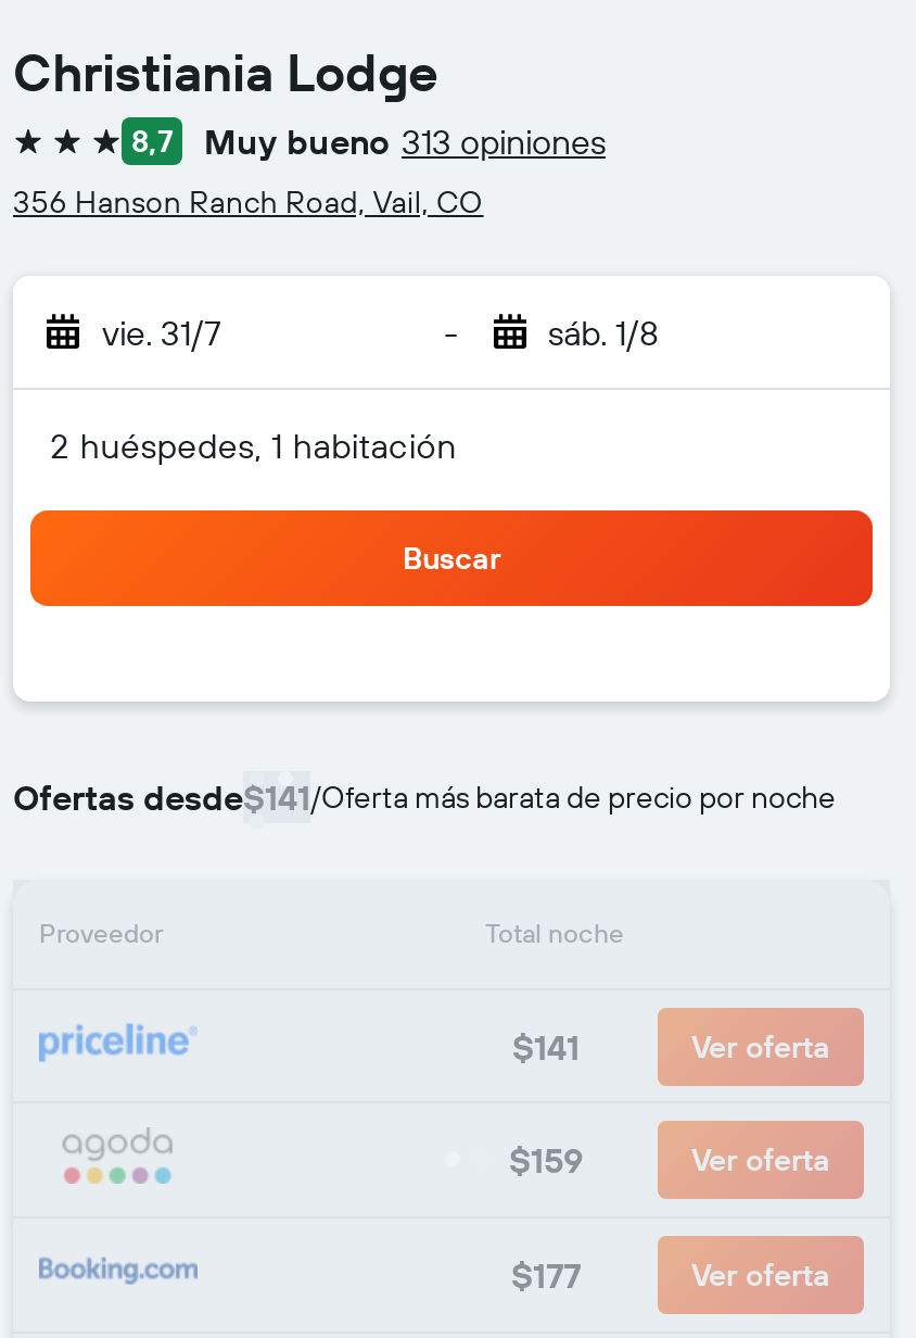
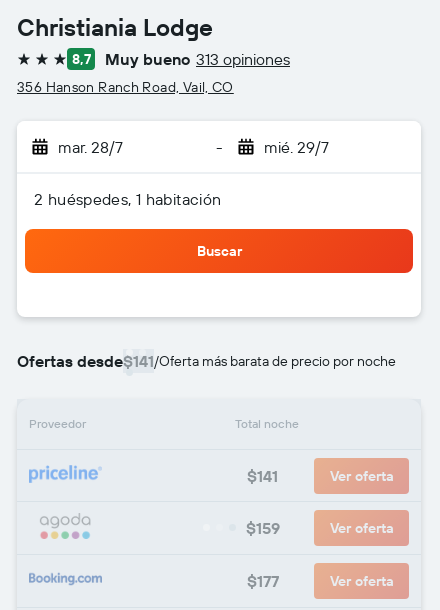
[102,311,221,354] vie. 31/7 -> [58,137,123,157] mar. 28/7
[548,311,659,354] sáb. 1/8 -> [263,137,328,157] mié. 29/7

